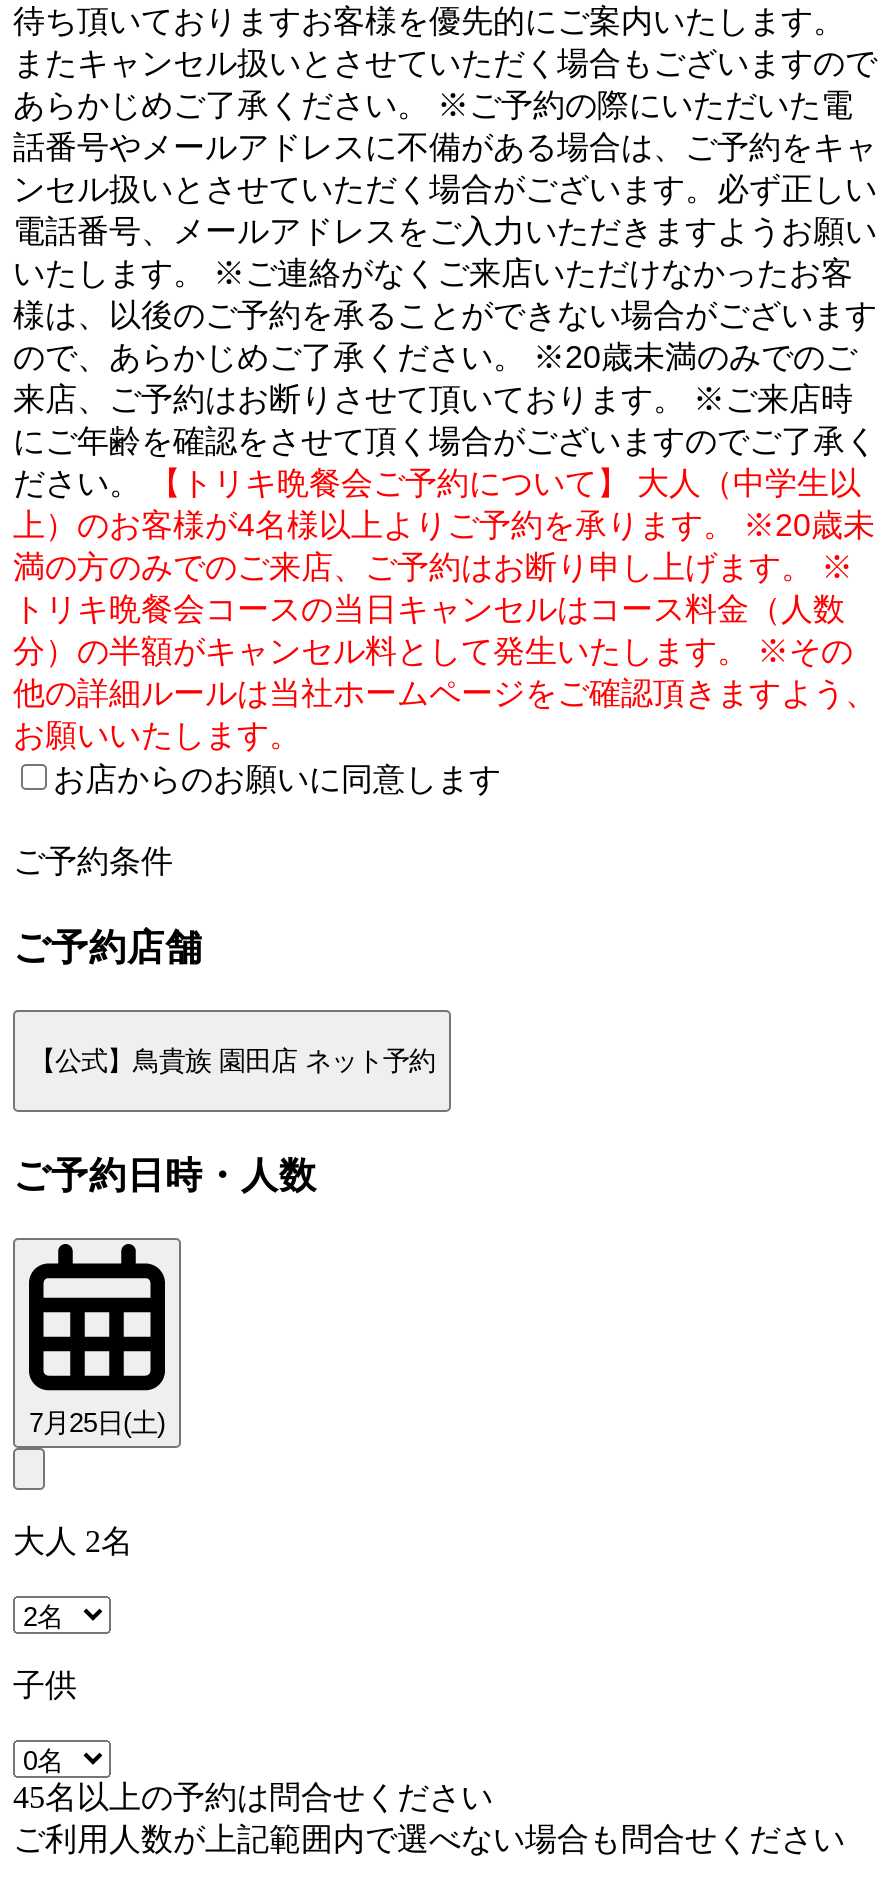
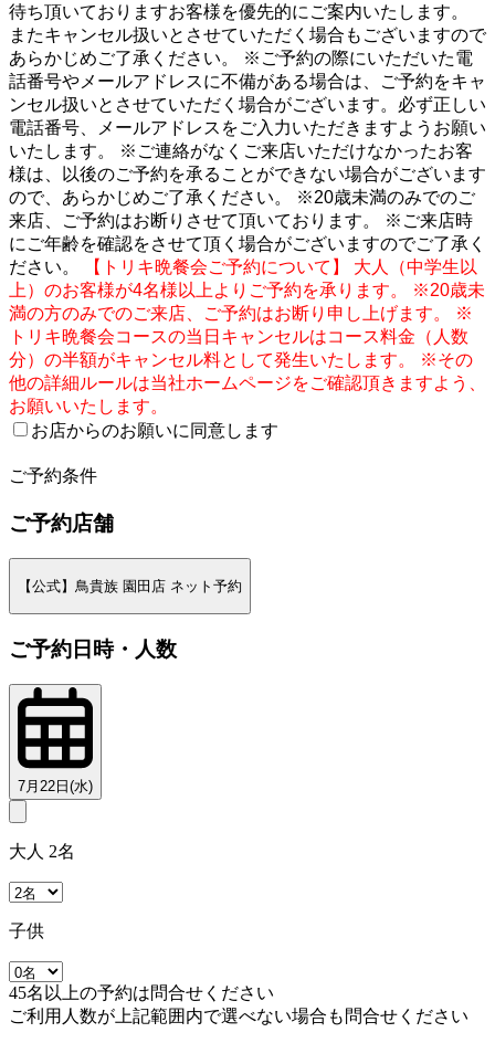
[29,1408,165,1438] 7月25日(土) -> [18,778,93,795] 7月22日(水)

